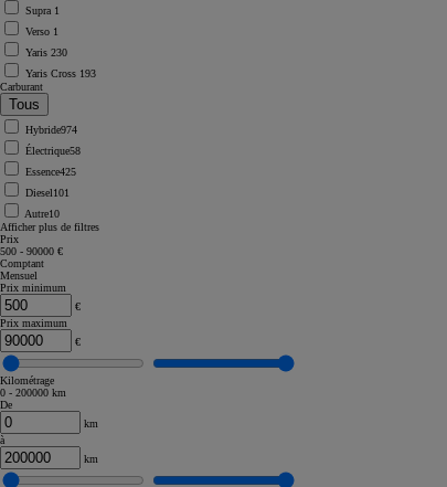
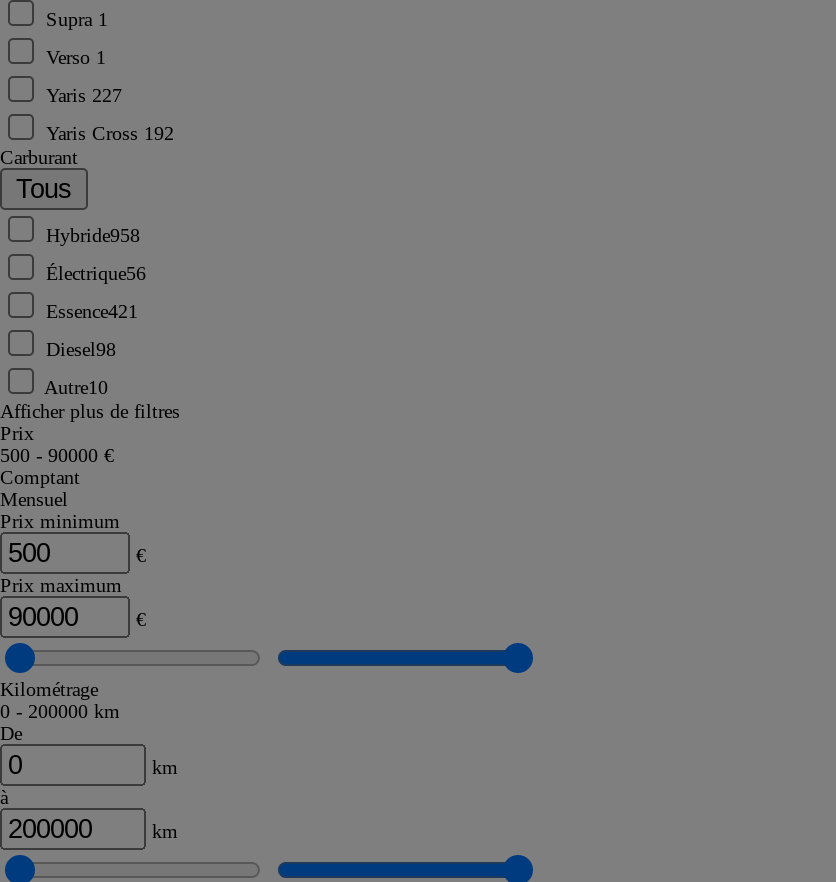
[25,46,67,58] Yaris 230 -> [46,84,122,106] Yaris 227
[25,67,96,79] Yaris Cross 193 -> [46,122,174,144] Yaris Cross 192
[25,123,77,136] Hybride974 -> [46,224,140,246] Hybride958
[25,144,81,157] Électrique58 -> [46,262,146,284] Électrique56
[25,165,76,178] Essence425 -> [46,300,138,322] Essence421
[25,186,70,199] Diesel101 -> [46,338,116,360] Diesel98

